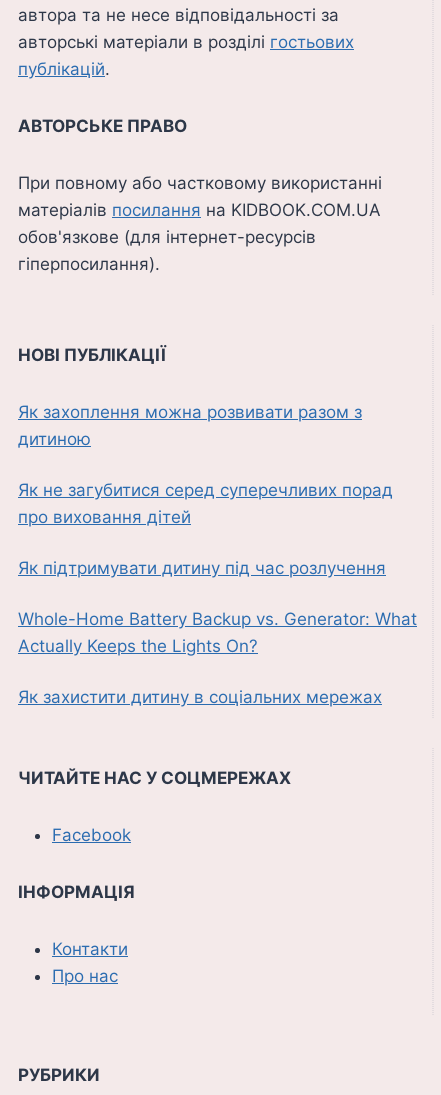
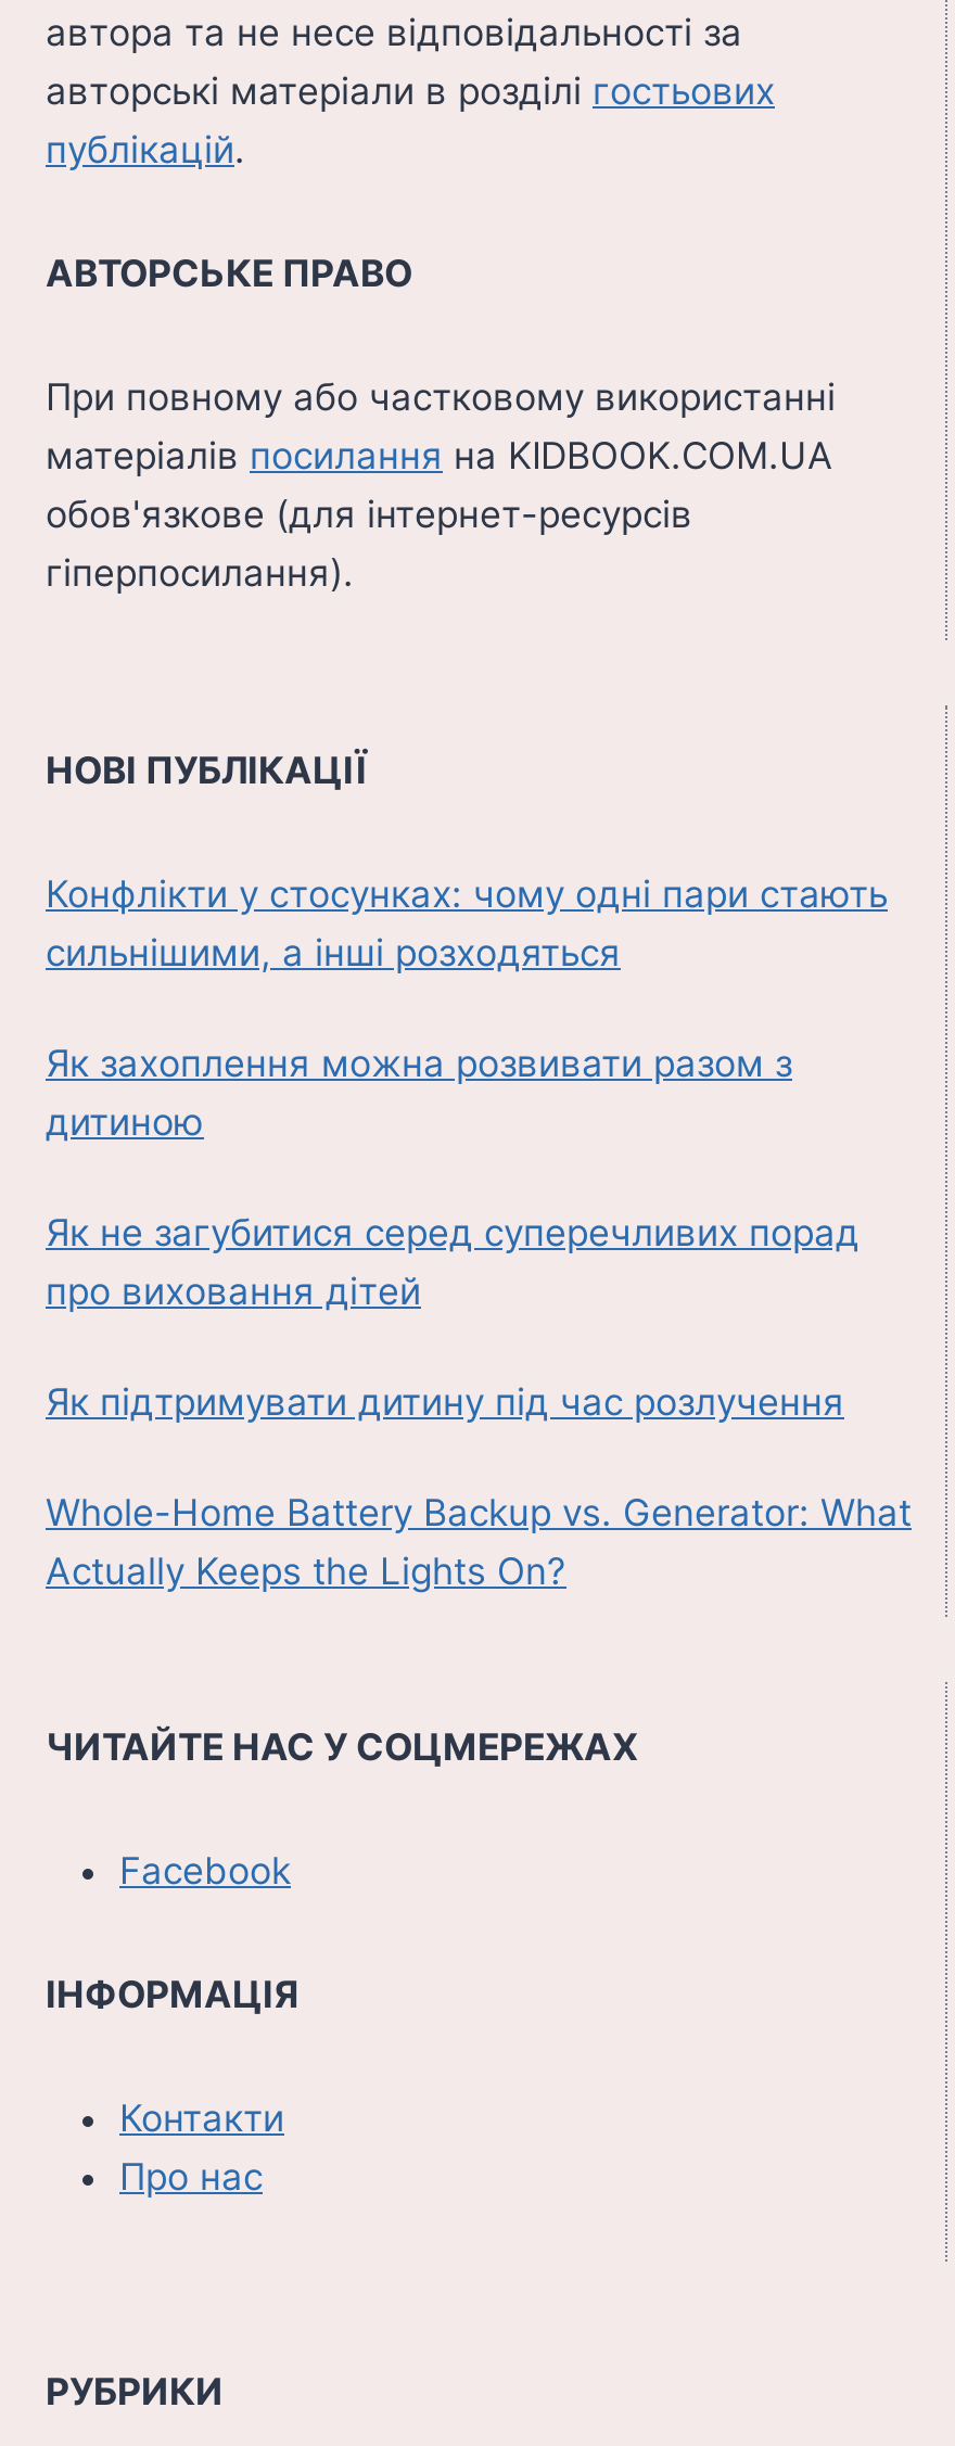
none -> [46,872,888,974] Конфлікти у стосунках: чому одні пари стають | сильнішими, а інші розходяться
moved [18,402,417,656] -> [46,1041,912,1592]: Як захоплення можна розвивати разом з | дитиною | Як не загубитися серед суперечливих порад | про виховання дітей | Як підтримувати дитину під час розлучення | Whole-Home Battery Backup vs. Generator: What | Actually Keeps the Lights On?
[18,687,382,707] Як захистити дитину в соціальних мережах -> none

